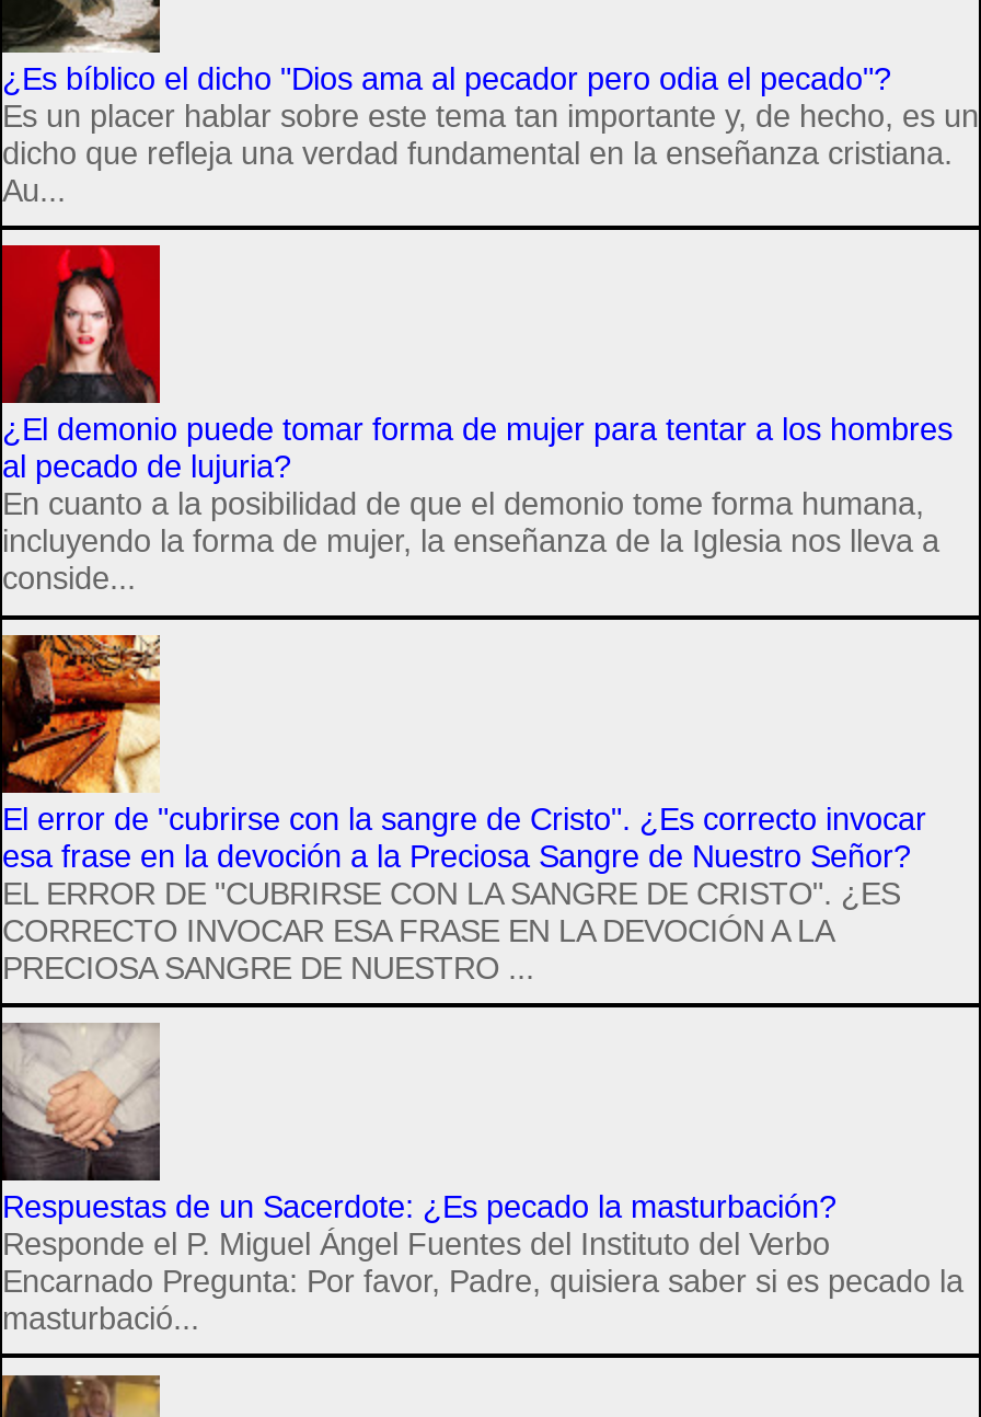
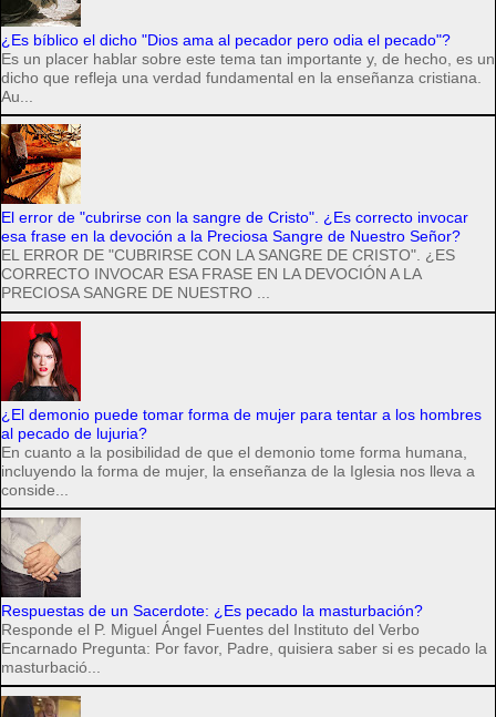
moved [2,243,953,597] -> [1,320,482,498]: [image] | ¿El demonio puede tomar forma de mujer para tentar a los hombres | al pecado de lujuria? | En cuanto a la posibilidad de que el demonio tome forma humana, | incluyendo la forma de mujer, la enseñanza de la Iglesia nos lleva a | conside...
moved [0,624,926,985] -> [0,120,468,302]: [image] | El error de "cubrirse con la sangre de Cristo". ¿Es correcto invocar | esa frase en la devoción a la Preciosa Sangre de Nuestro Señor? | EL ERROR DE "CUBRIRSE CON LA SANGRE DE CRISTO". ¿ES | CORRECTO INVOCAR ESA FRASE EN LA DEVOCIÓN A LA | PRECIOSA SANGRE DE NUESTRO ...

